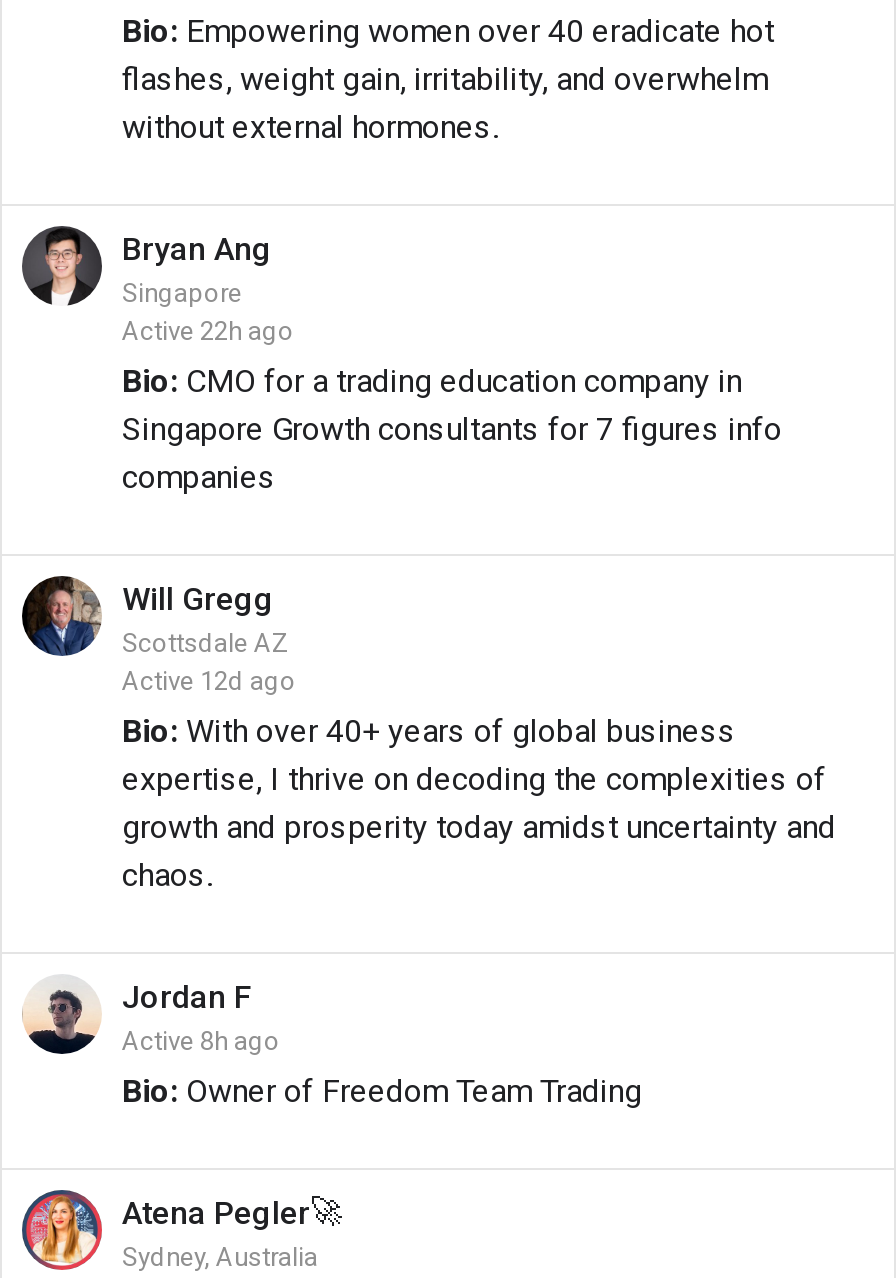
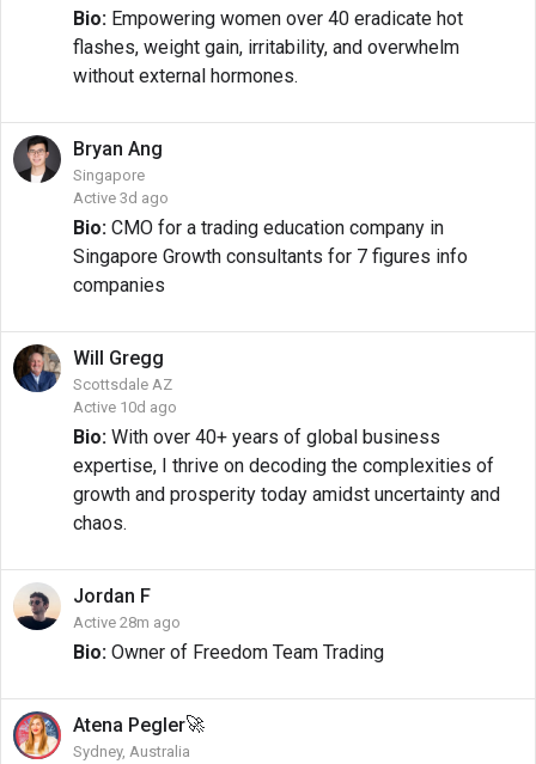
[122,316,294,346] Active 22h ago -> [73,189,169,207] Active 3d ago
[122,666,296,696] Active 12d ago -> [73,398,177,416] Active 10d ago
[122,1026,280,1056] Active 8h ago -> [73,613,181,631] Active 28m ago

